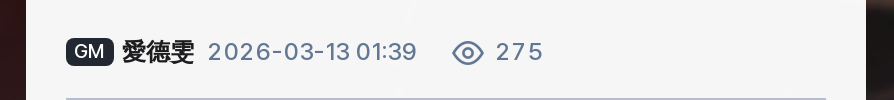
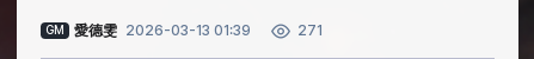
[496,38,544,66] 275 -> [297,23,323,39] 271

